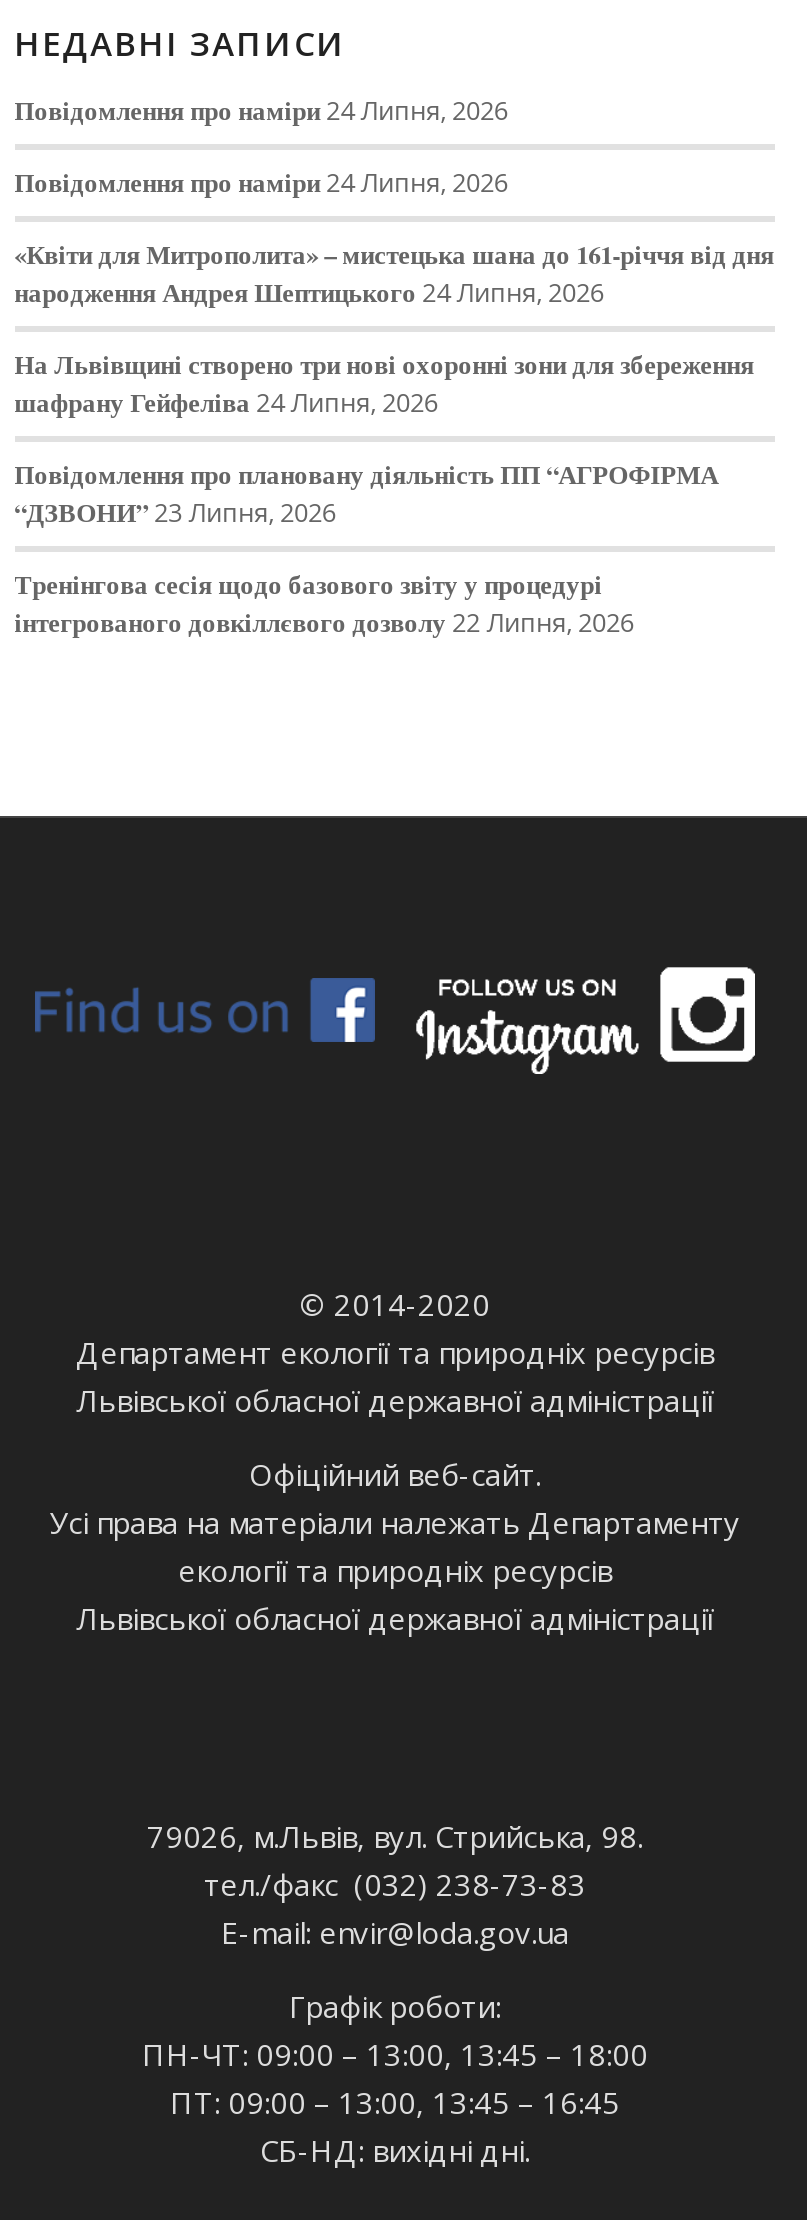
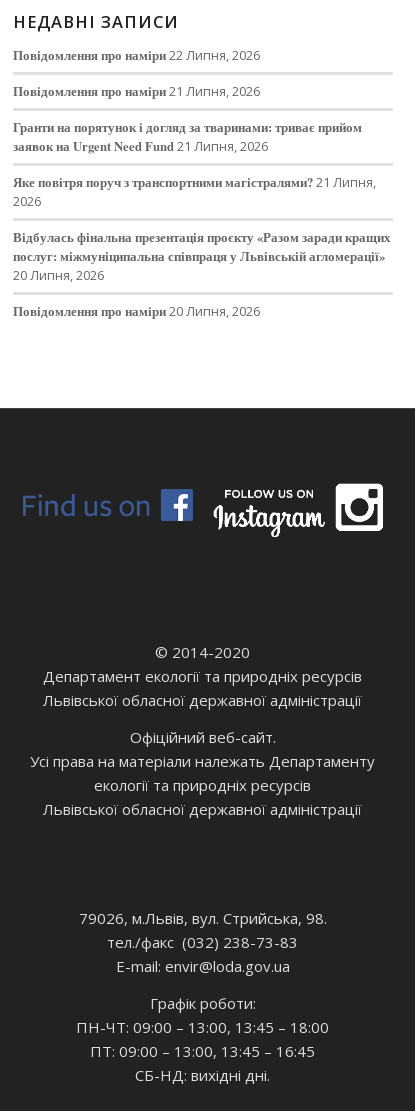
[14,92,508,128] Повідомлення про наміри 24 Липня, 2026 -> [13,46,260,64] Повідомлення про наміри 22 Липня, 2026
[14,164,508,200] Повідомлення про наміри 24 Липня, 2026 -> [13,82,260,100] Повідомлення про наміри 21 Липня, 2026
[14,236,774,310] «Квіти для Митрополита» – мистецька шана до 161-річчя від дня | народження Андрея Шептицького 24 Липня, 2026 -> [13,118,362,155] Гранти на порятунок і догляд за тваринами: триває прийом | заявок на Urgent Need Fund 21 Липня, 2026
[14,346,754,420] На Львівщині створено три нові охоронні зони для збереження | шафрану Гейфеліва 24 Липня, 2026 -> [13,173,376,210] Яке повітря поруч з транспортними магістралями? 21 Липня, | 2026
[14,456,718,530] Повідомлення про плановану діяльність ПП “АГРОФІРМА | “ДЗВОНИ” 23 Липня, 2026 -> [13,228,391,284] Відбулась фінальна презентація проєкту «Разом заради кращих | послуг: міжмуніципальна співпраця у Львівській агломерації» | 20 Липня, 2026
[14,566,634,640] Тренінгова сесія щодо базового звіту у процедурі | інтегрованого довкіллєвого дозволу 22 Липня, 2026 -> [13,302,260,320] Повідомлення про наміри 20 Липня, 2026

